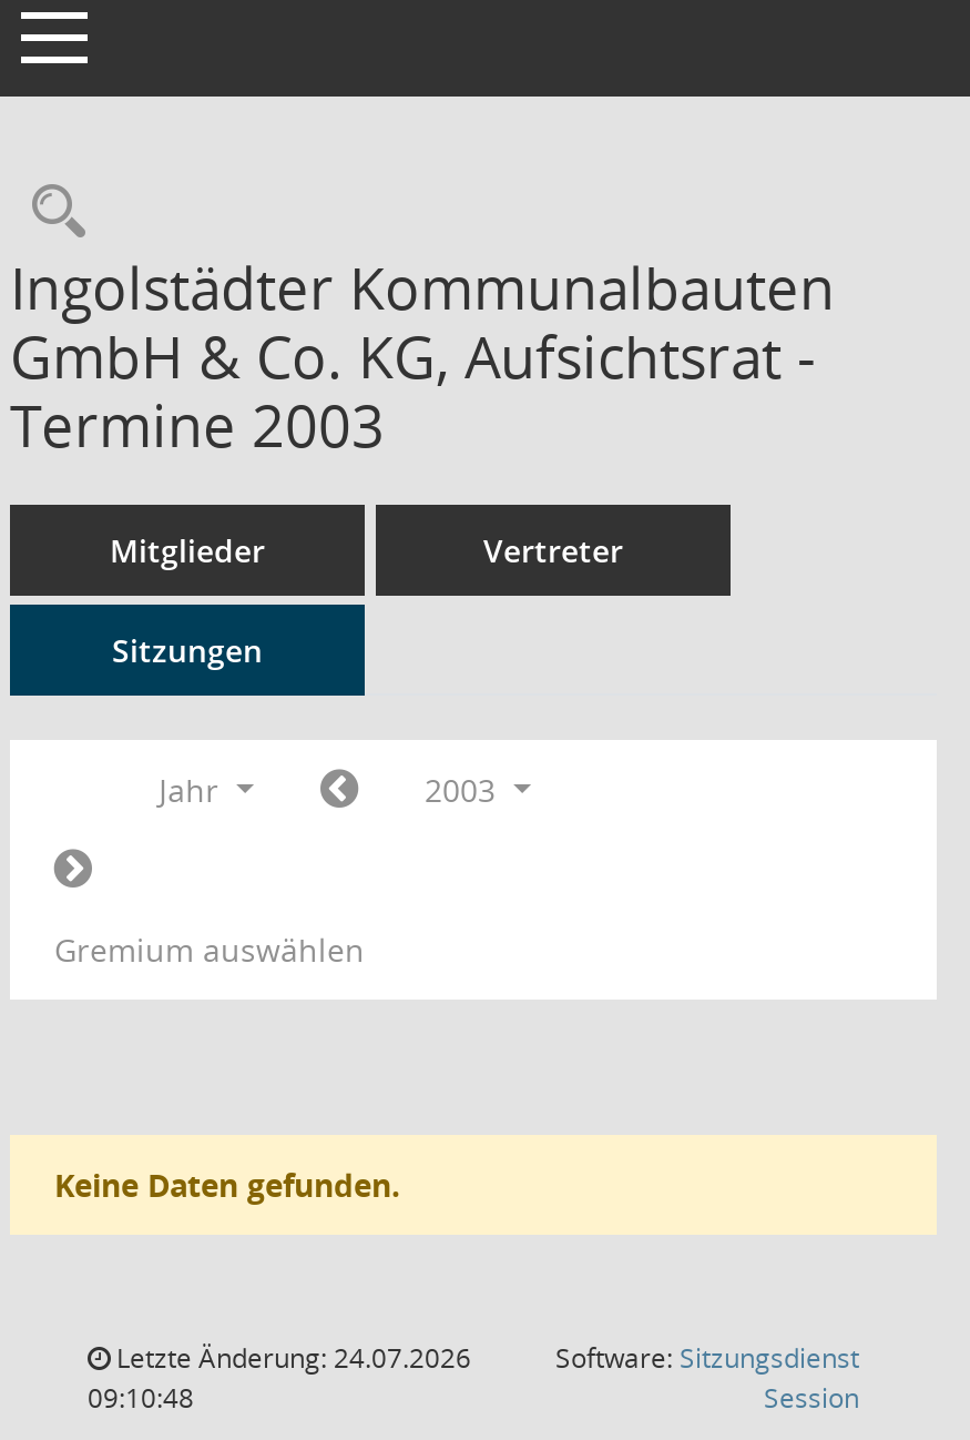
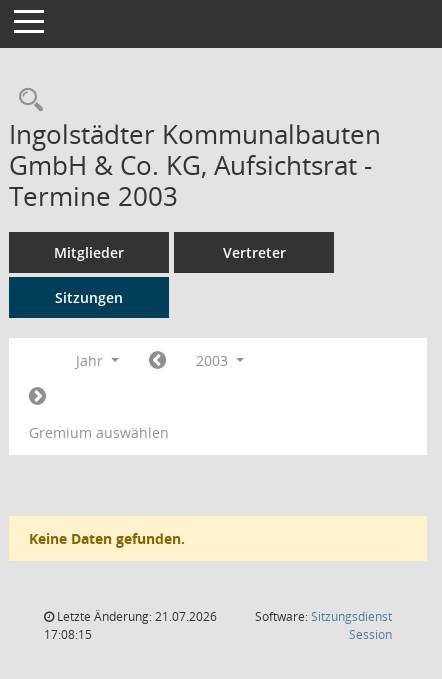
[110,1339,471,1377] Letzte Änderung: 24.07.2026 -> [54,608,217,625] Letzte Änderung: 21.07.2026
[88,1379,194,1417] 09:10:48 -> [44,626,92,643] 17:08:15

